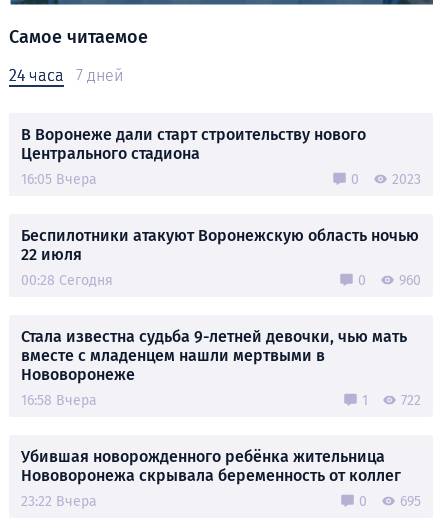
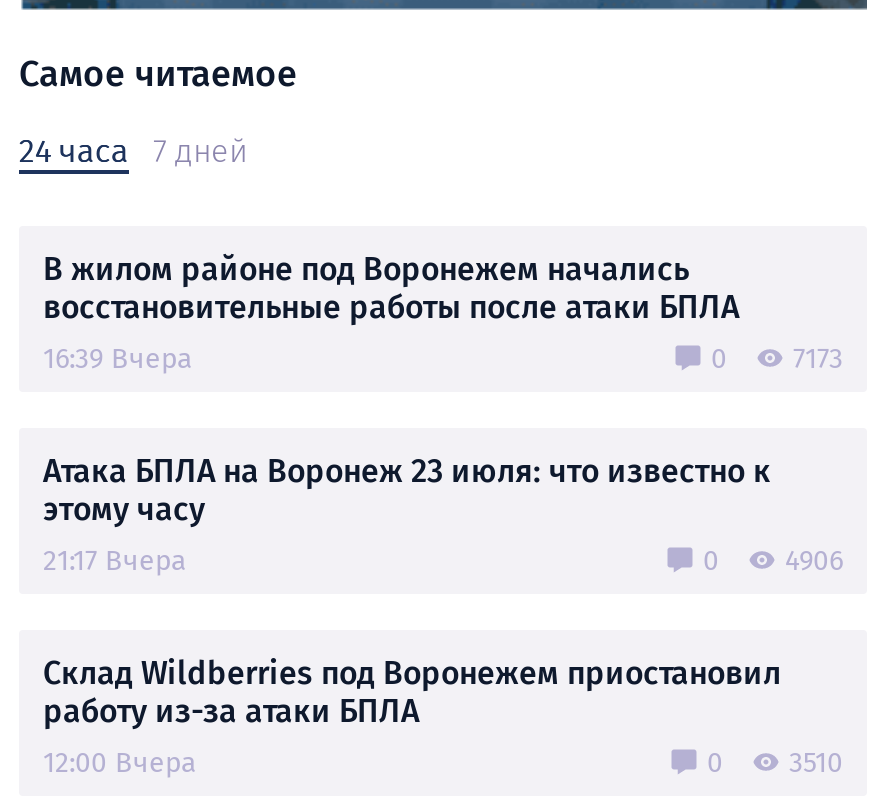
[21,125,366,188] В Воронеже дали старт строительству нового | Центрального стадиона | 16:05 Вчера -> [43,250,739,376] В жилом районе под Воронежем начались | восстановительные работы после атаки БПЛА | 16:39 Вчера
[351,171,421,188] 0 2023 -> [711,342,843,376] 0 7173
[21,226,419,289] Беспилотники атакуют Воронежскую область ночью | 22 июля | 00:28 Сегодня -> [43,452,771,578] Атака БПЛА на Воронеж 23 июля: что известно к | этому часу | 21:17 Вчера
[21,272,421,510] 960 | Стала известна судьба 9-летней девочки, чью мать | вместе с младенцем нашли мертвыми в | Нововоронеже | 16:58 Вчера | 1 | 722 | Убившая новорожденного ребёнка жительница | Нововоронежа скрывала беременность от коллег | 23:22 Вчера -> [43,544,843,780] 4906 | Склад Wildberries под Воронежем приостановил | работу из-за атаки БПЛА | 12:00 Вчера
[359,493,421,510] 0 695 -> [707,746,843,780] 0 3510

